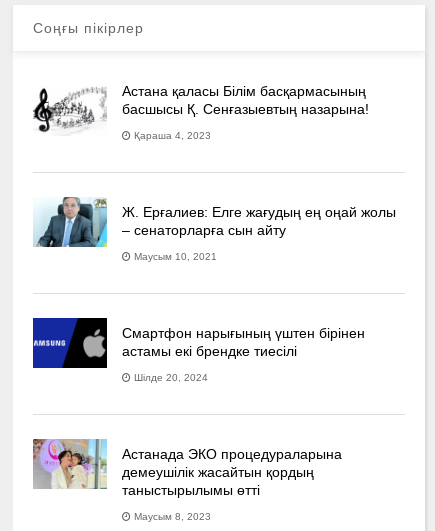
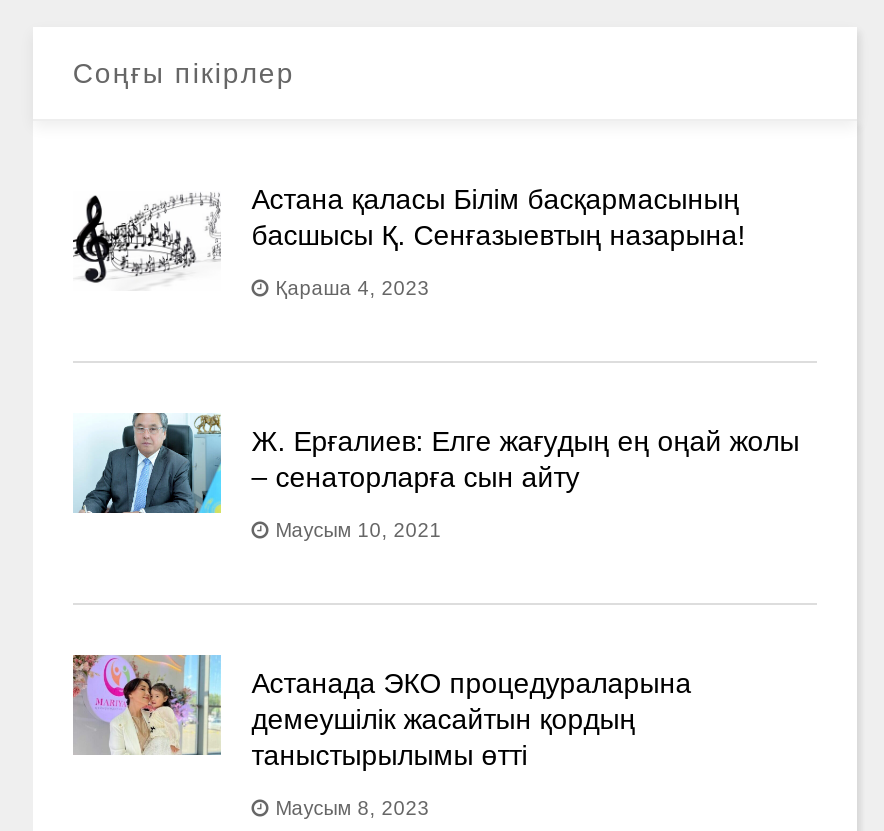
[32,317,365,383] [image] | Смартфон нарығының үштен бірінен | астамы екі брендке тиесілі | Шілде 20, 2024 -> none

